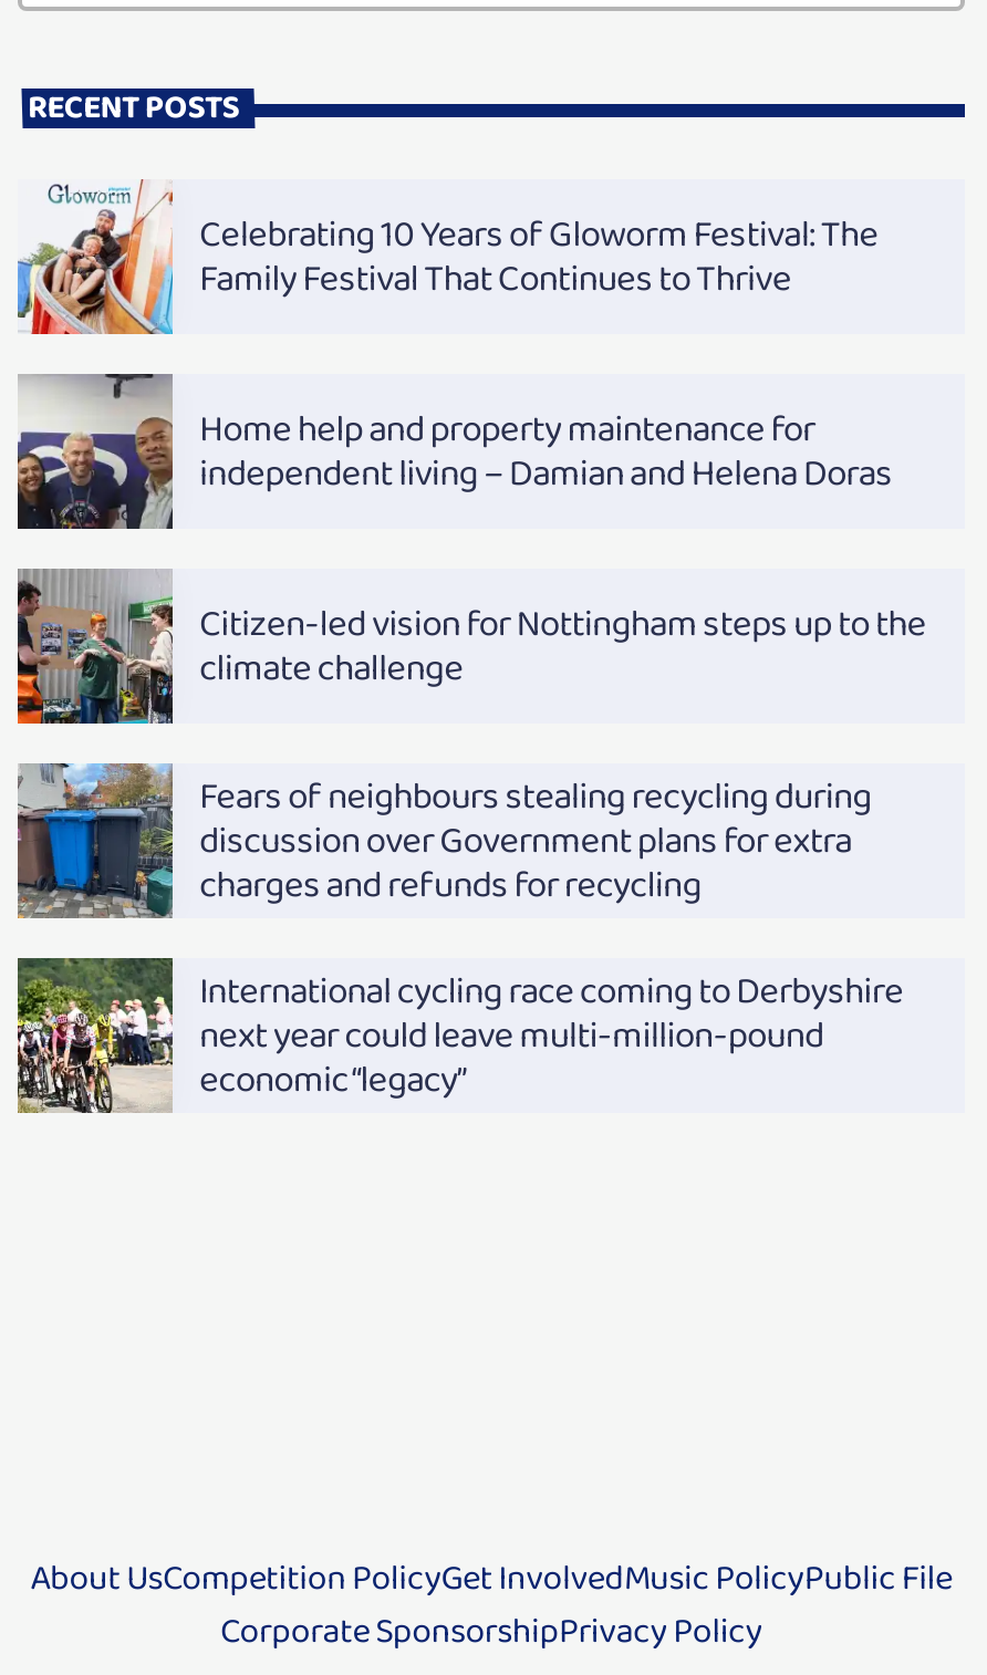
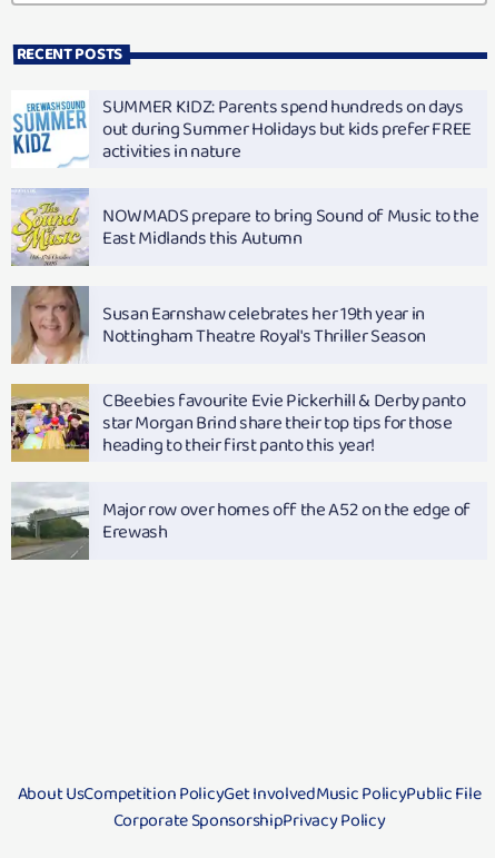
[15,179,878,336] [image] | Celebrating 10 Years of Gloworm Festival: The | Family Festival That Continues to Thrive -> [11,91,472,168] [image] | SUMMER KIDZ: Parents spend hundreds on days | out during Summer Holidays but kids prefer FREE | activities in nature
[15,372,892,531] [image] | Home help and property maintenance for | independent living – Damian and Helena Doras -> [11,188,479,266] [image] | NOWMADS prepare to bring Sound of Music to the | East Midlands this Autumn
[15,569,926,726] [image] | Citizen-led vision for Nottingham steps up to the | climate challenge -> [11,285,426,365] [image] | Susan Earnshaw celebrates her 19th year in | Nottingham Theatre Royal's Thriller Season
[15,761,871,920] [image] | Fears of neighbours stealing recycling during | discussion over Government plans for extra | charges and refunds for recycling -> [10,383,466,463] [image] | CBeebies favourite Evie Pickerhill & Derby panto | star Morgan Brind share their top tips for those | heading to their first panto this year!
[15,956,903,1113] [image] | International cycling race coming to Derbyshire | next year could leave multi-million-pound | economic “legacy” -> [11,482,471,560] [image] | Major row over homes off the A52 on the edge of | Erewash

